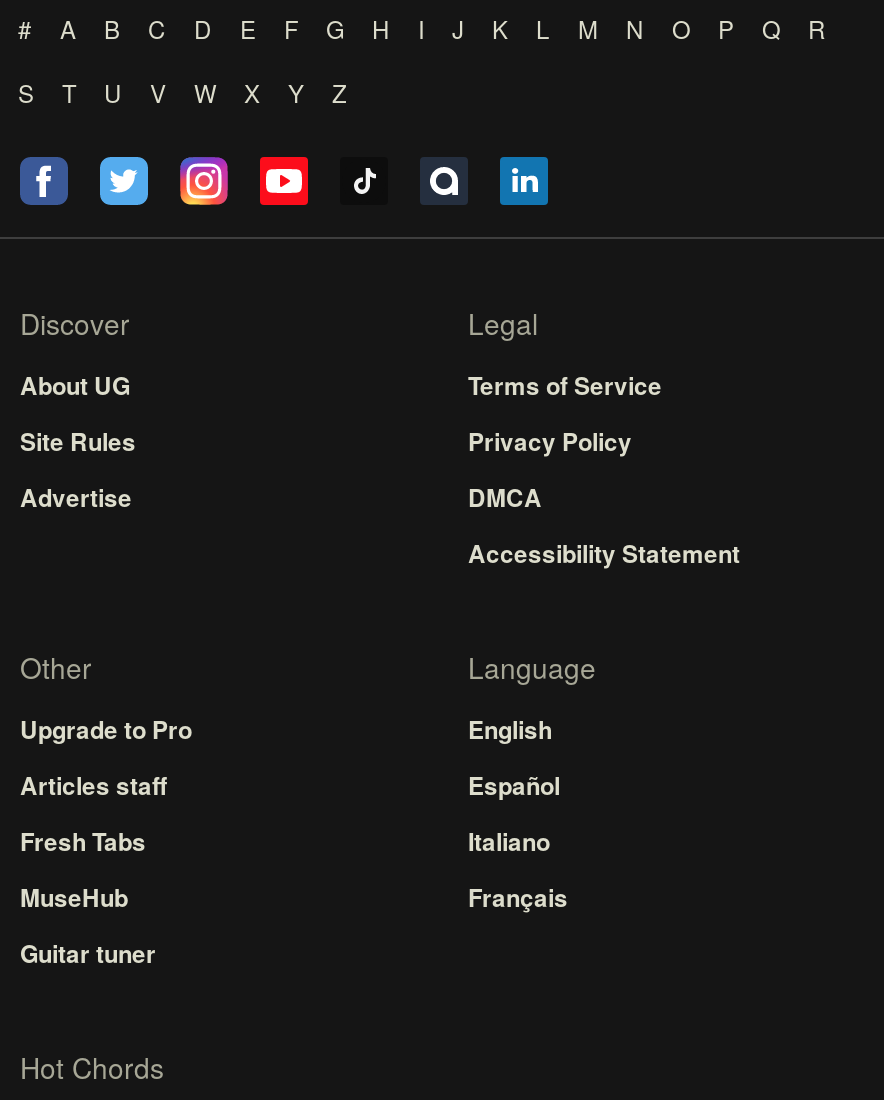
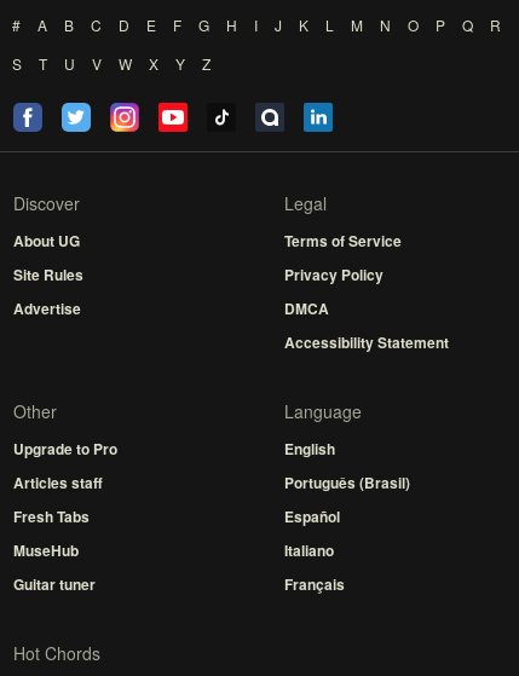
moved [468,767,568,915] -> [284,505,345,595]: Español | Italiano | Français
none -> [284,472,410,493] Português (Brasil)

